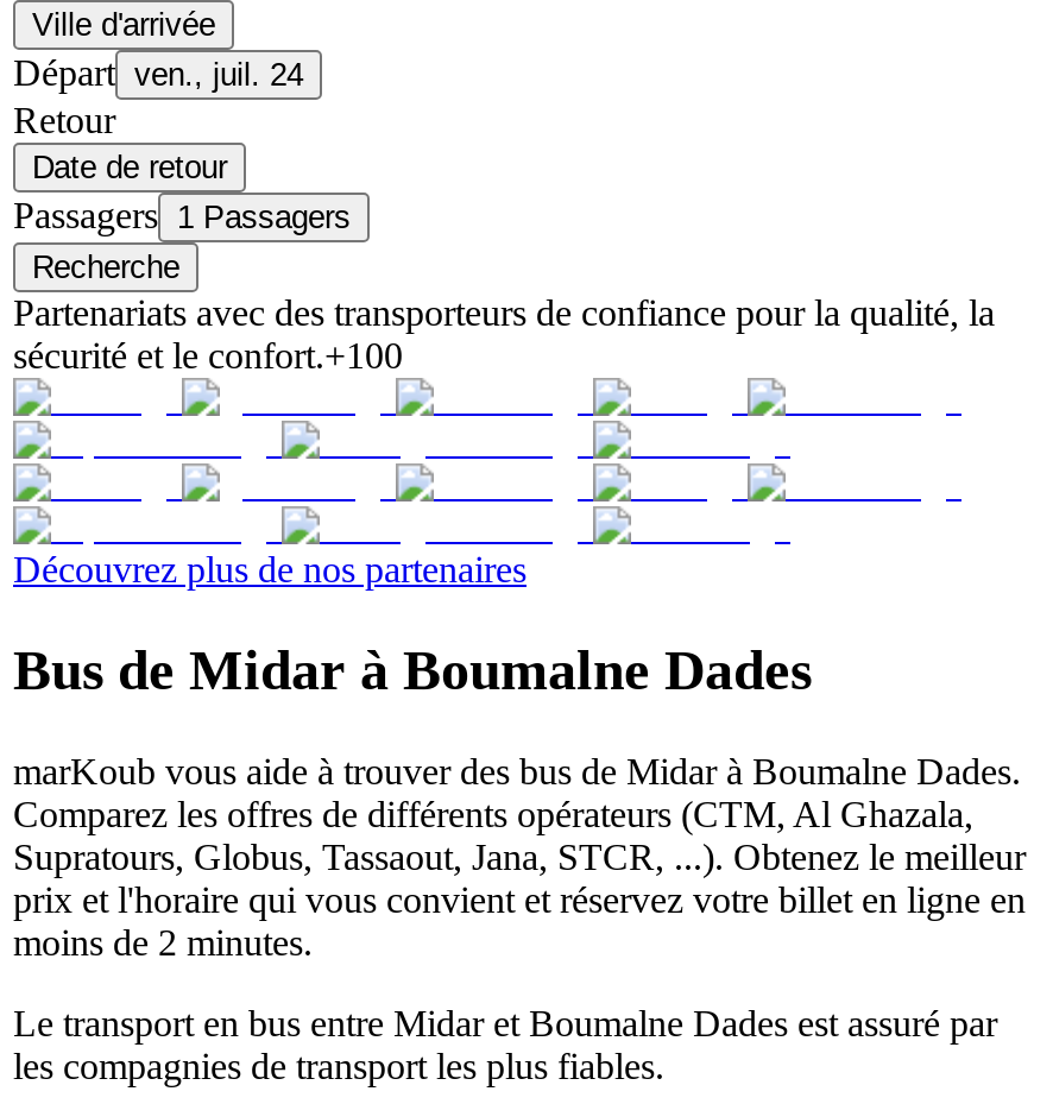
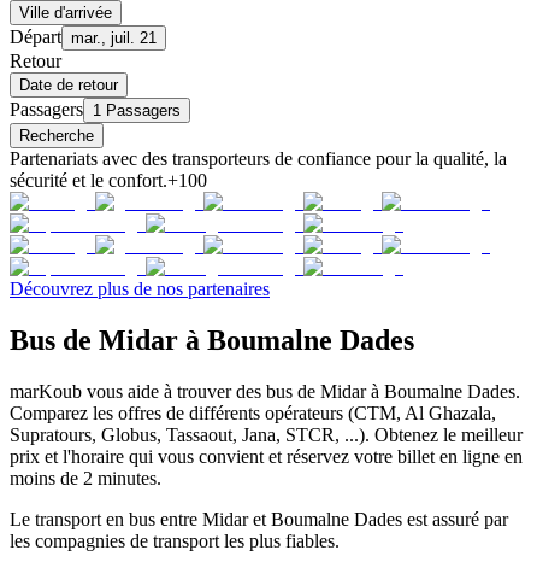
[13,52,303,92] Départ ven., juil. 24 -> [10,26,157,47] Départ mar., juil. 21

